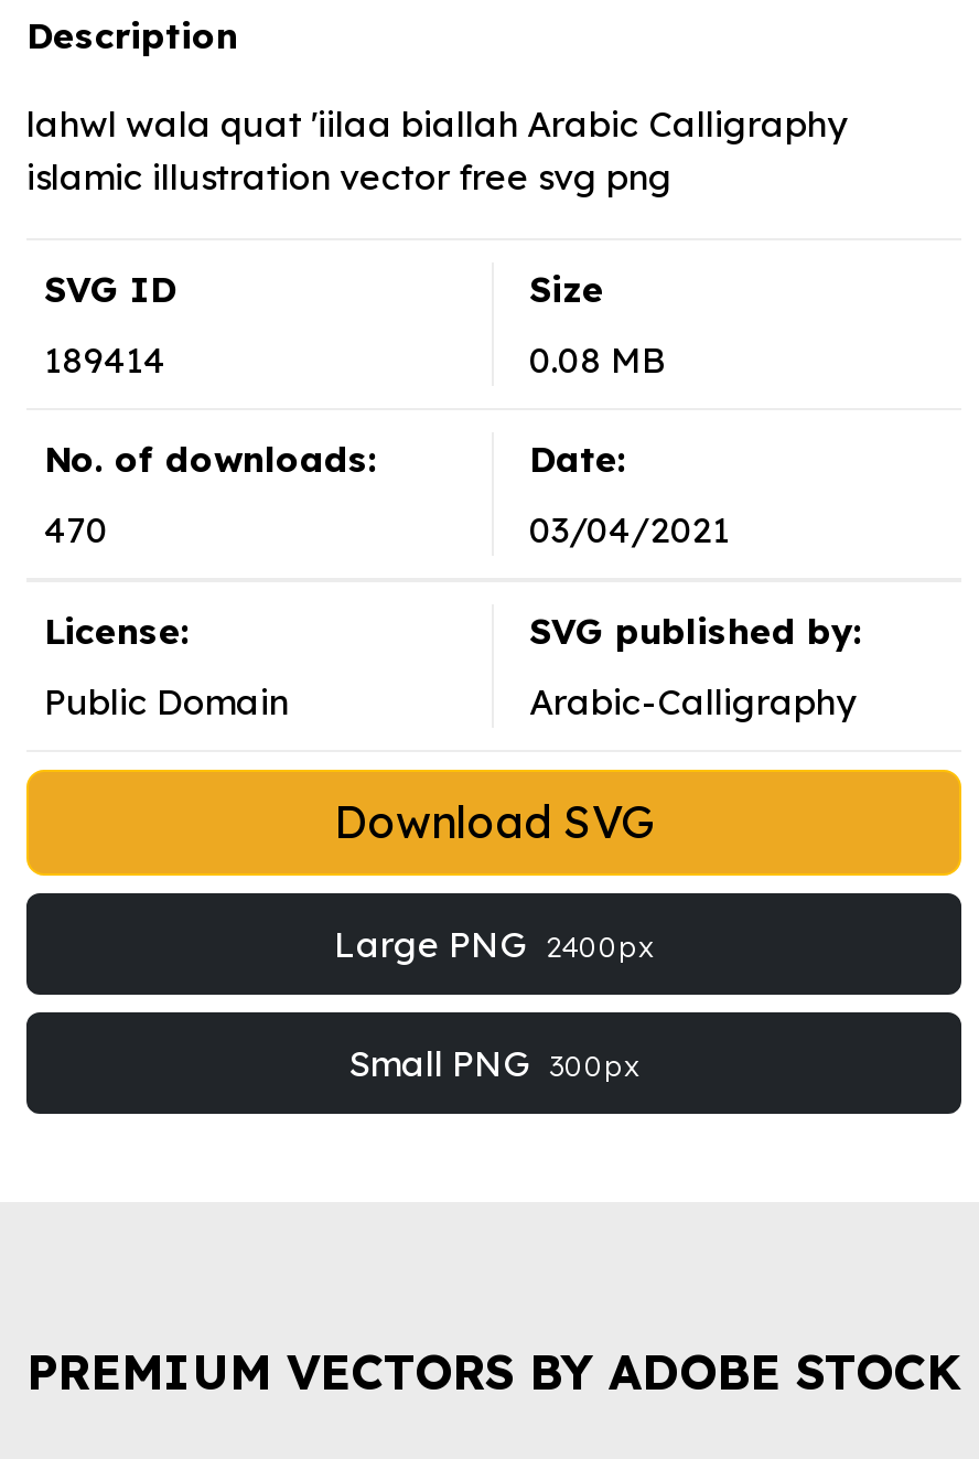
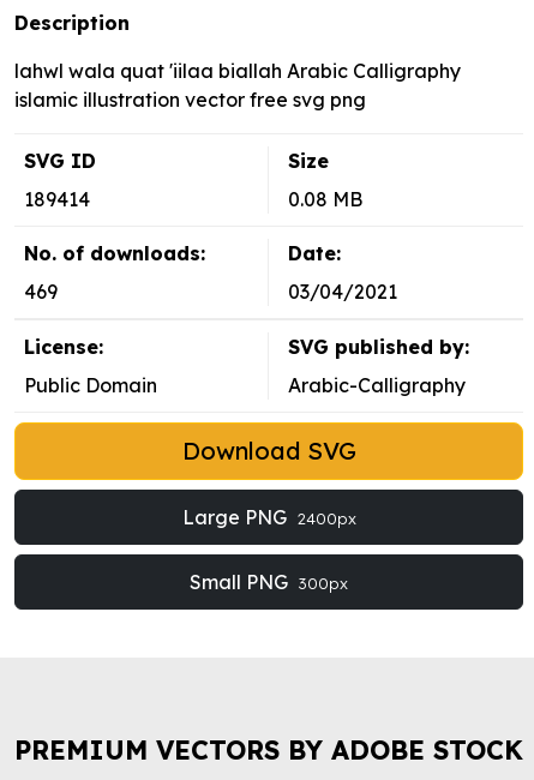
[44,508,108,552] 470 -> [24,280,58,304] 469

